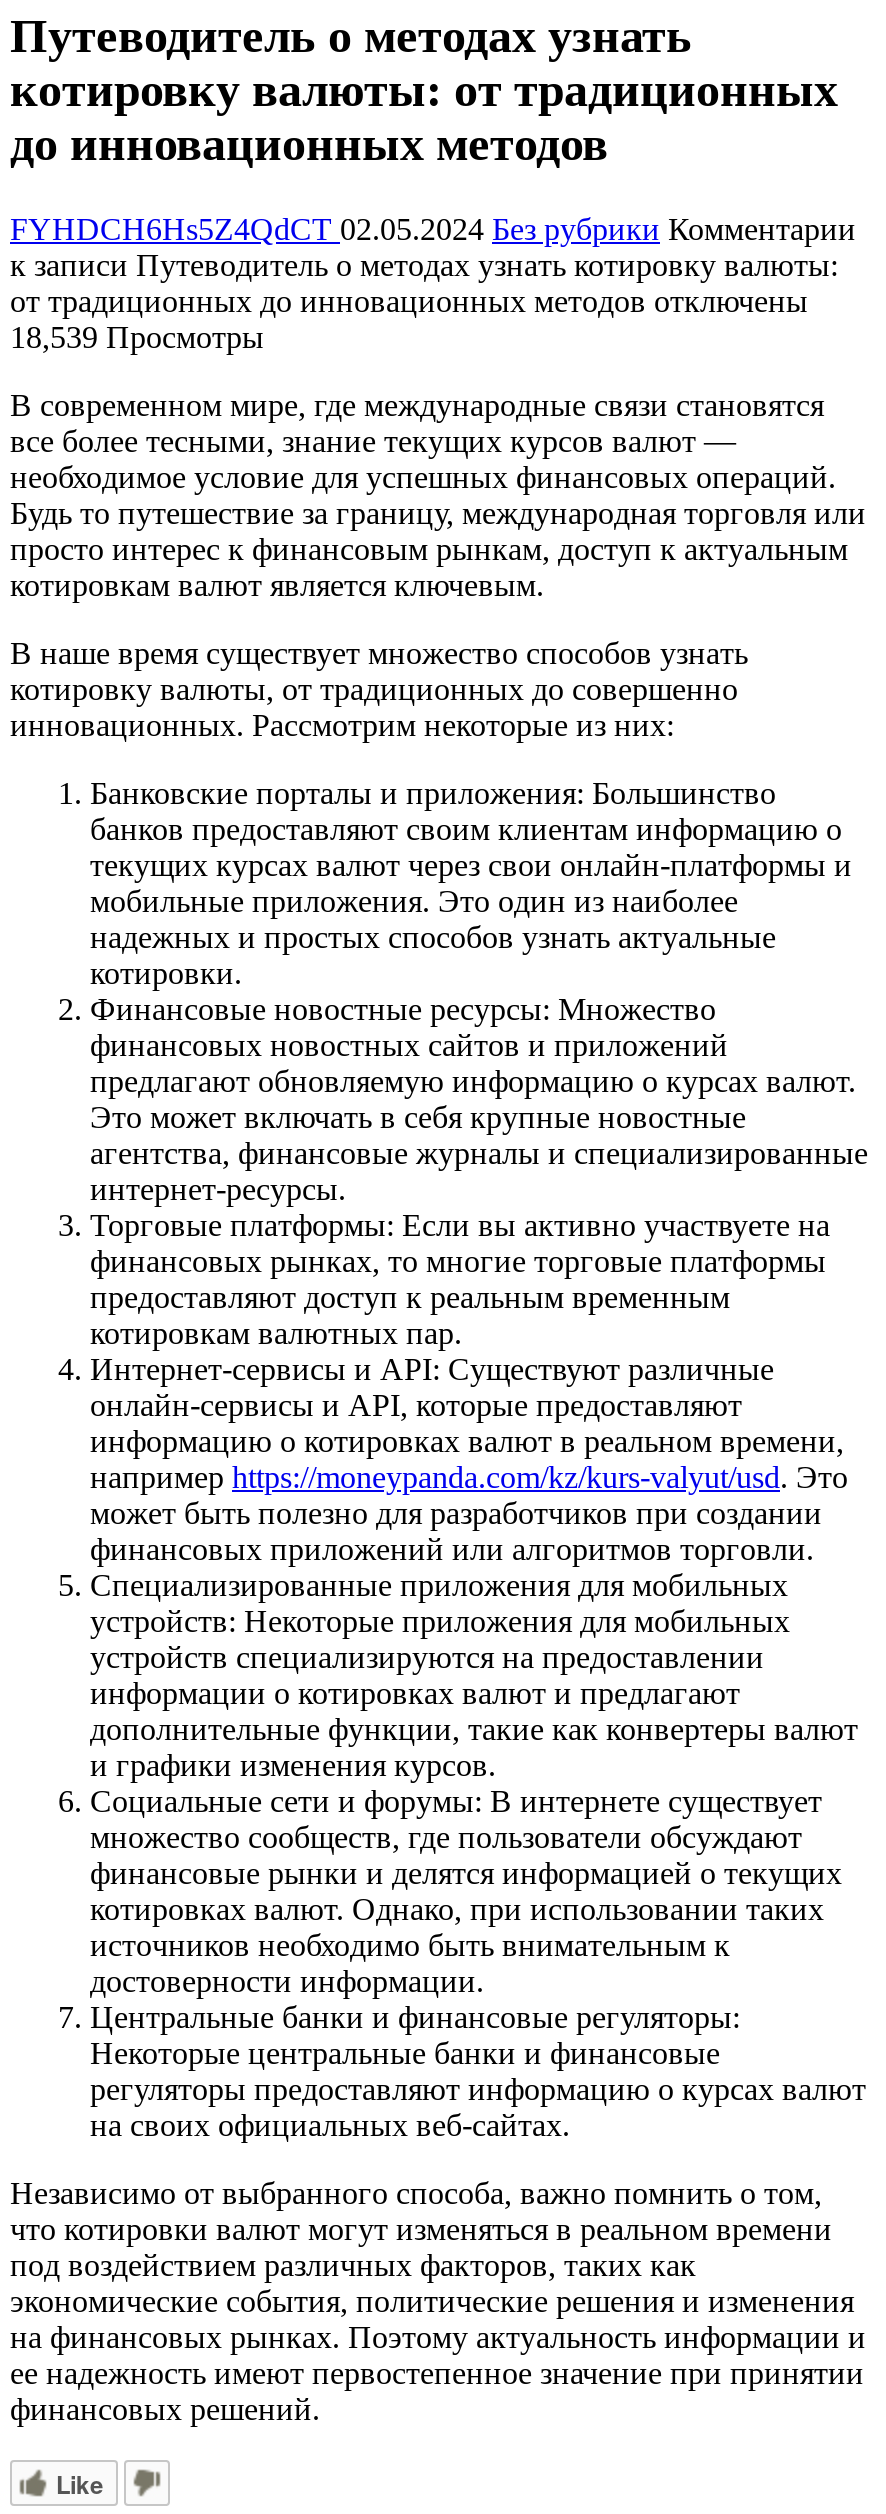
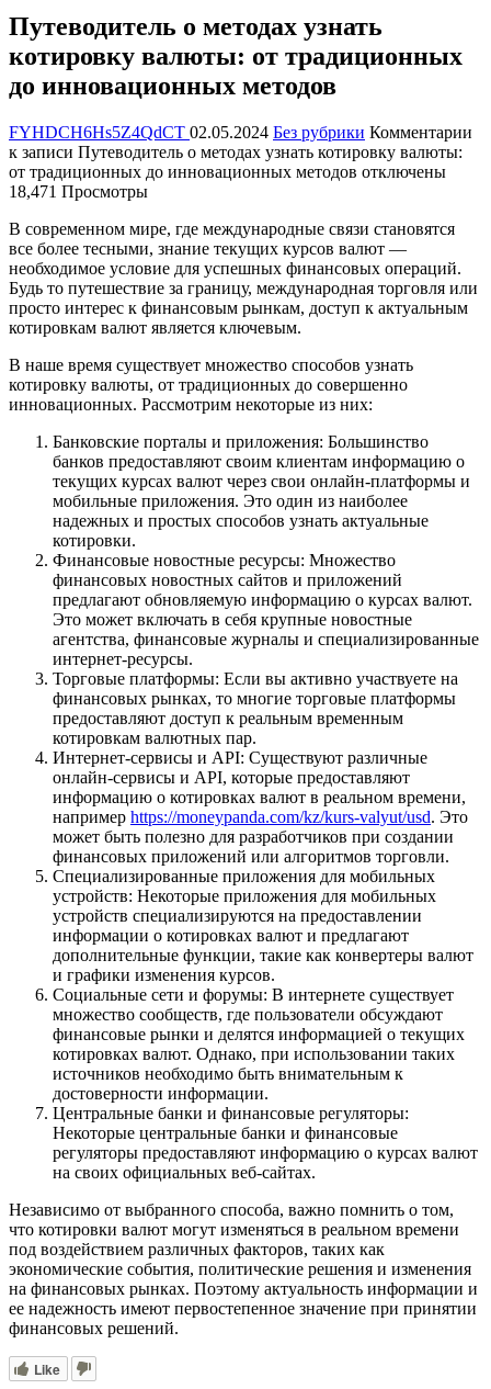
[10,319,264,353] 18,539 Просмотры -> [9,182,148,200] 18,471 Просмотры

